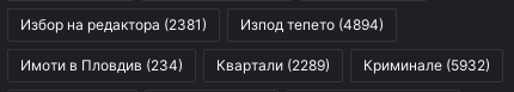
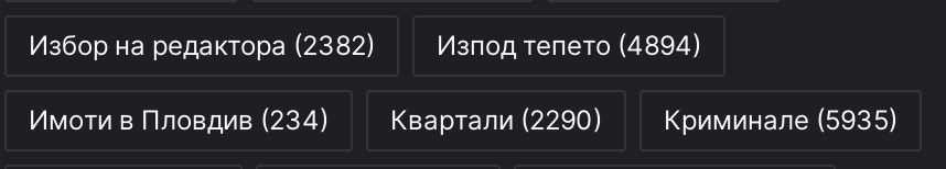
[20,16,207,34] Избор на редактора (2381) -> [29,29,375,62] Избор на редактора (2382)
[216,56,330,74] Квартали (2289) -> [390,104,602,137] Квартали (2290)
[363,56,490,74] Криминале (5932) -> [664,104,897,137] Криминале (5935)

